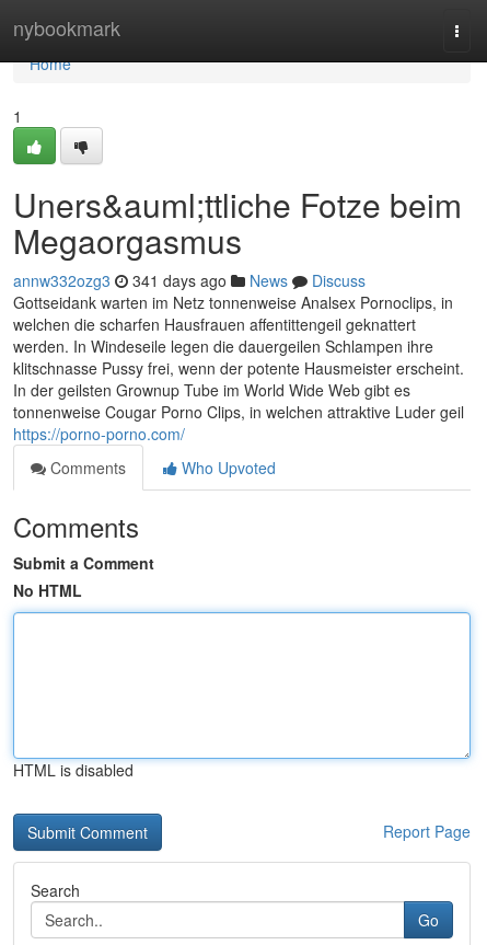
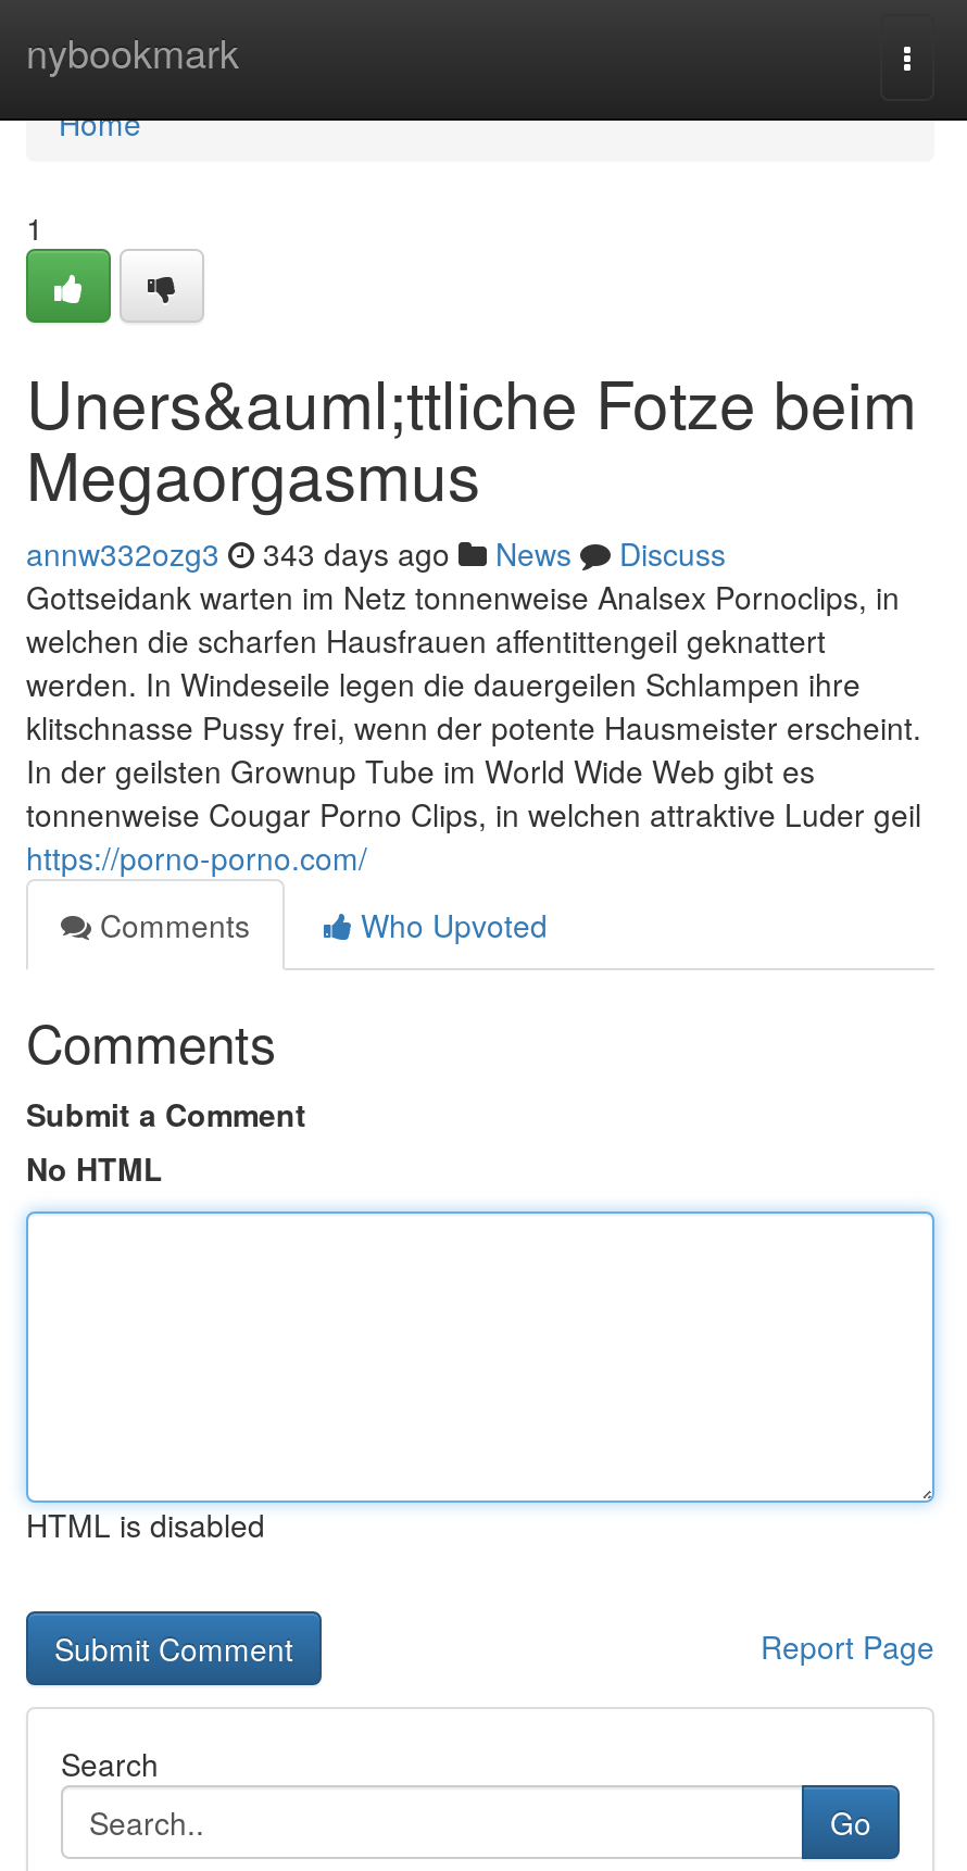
[13,269,366,291] annw332ozg3 341 days ago News Discuss -> [26,531,726,575] annw332ozg3 343 days ago News Discuss

